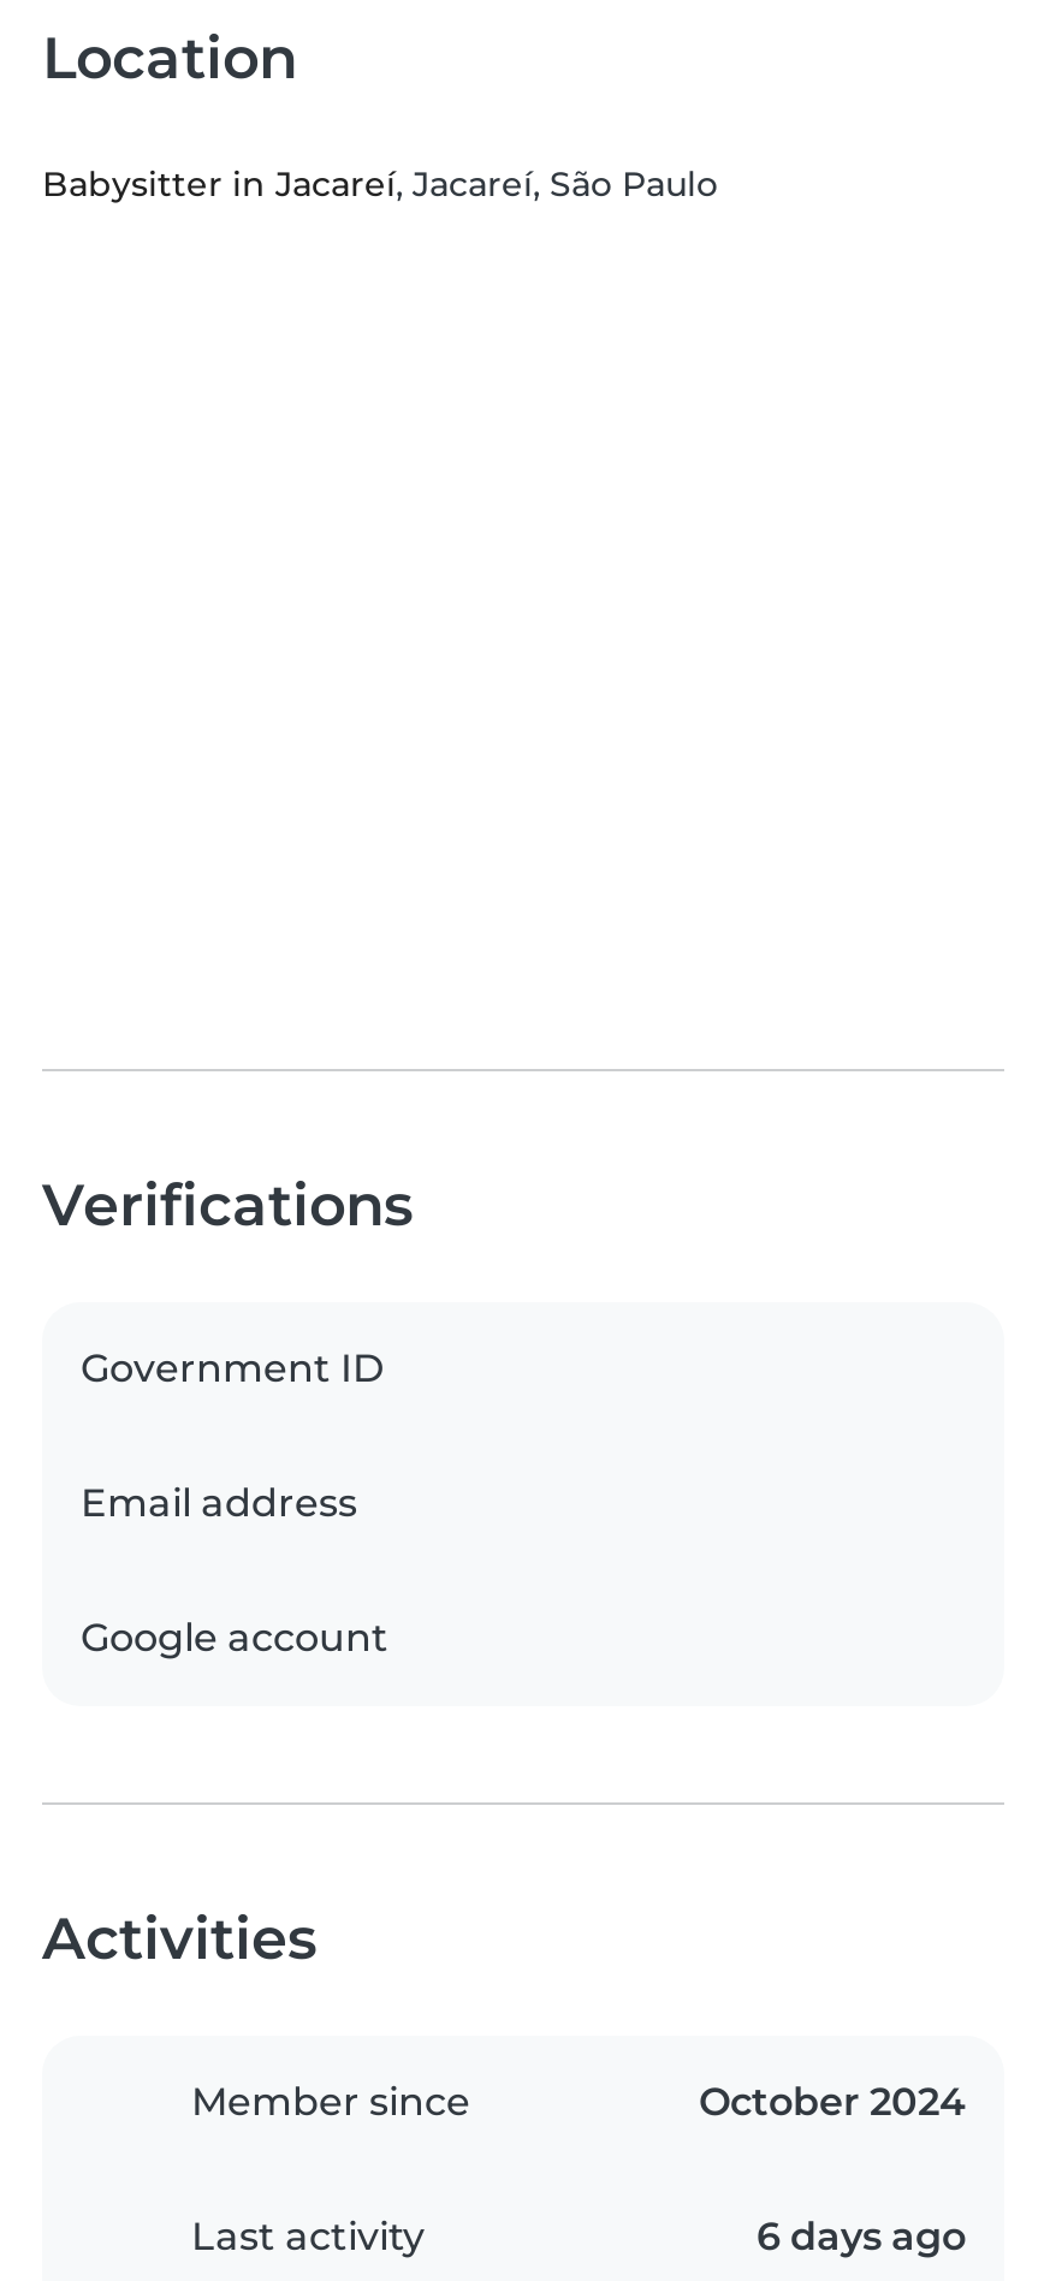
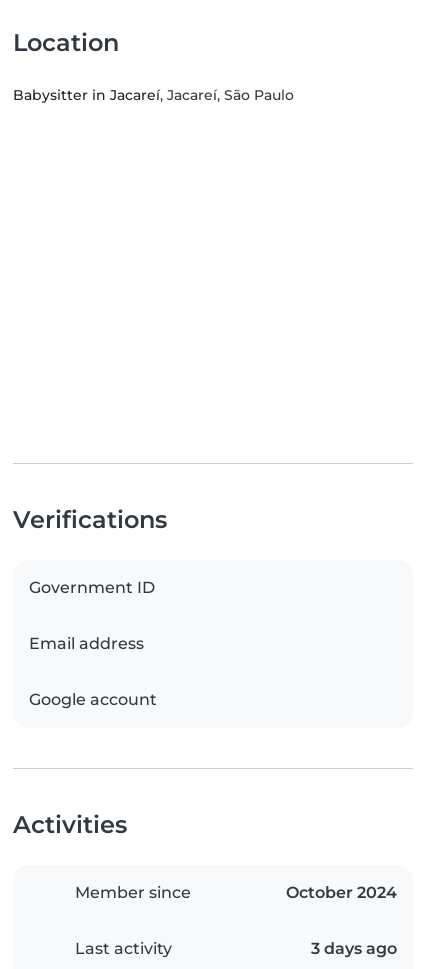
[757,2214,966,2260] 6 days ago -> [311,939,397,958] 3 days ago

